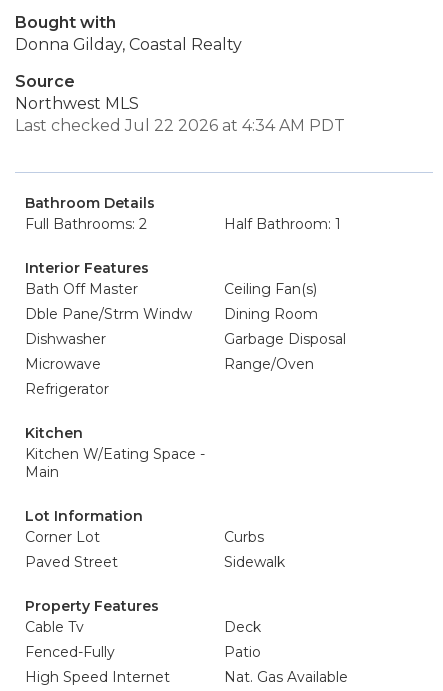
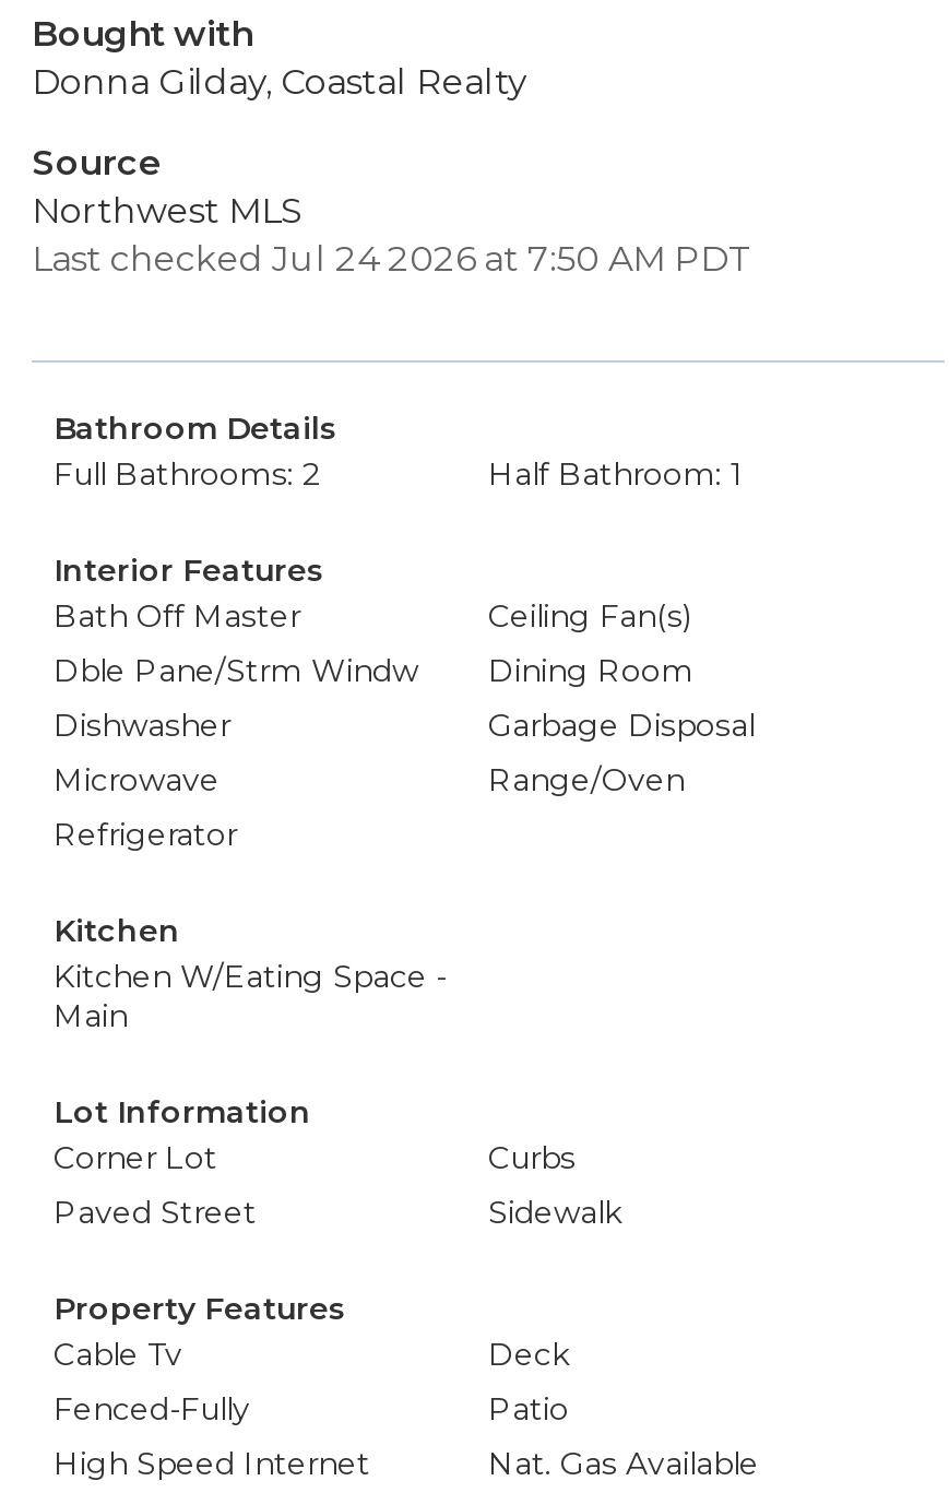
[15,116,345,135] Last checked Jul 22 2026 at 4:34 AM PDT -> [32,238,752,280] Last checked Jul 24 2026 at 7:50 AM PDT

